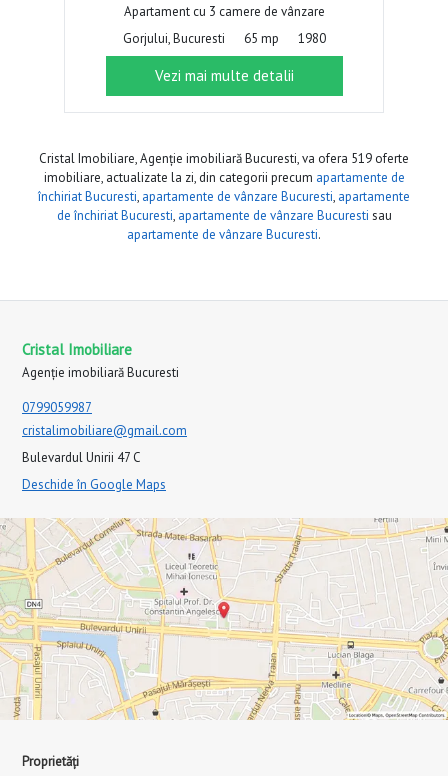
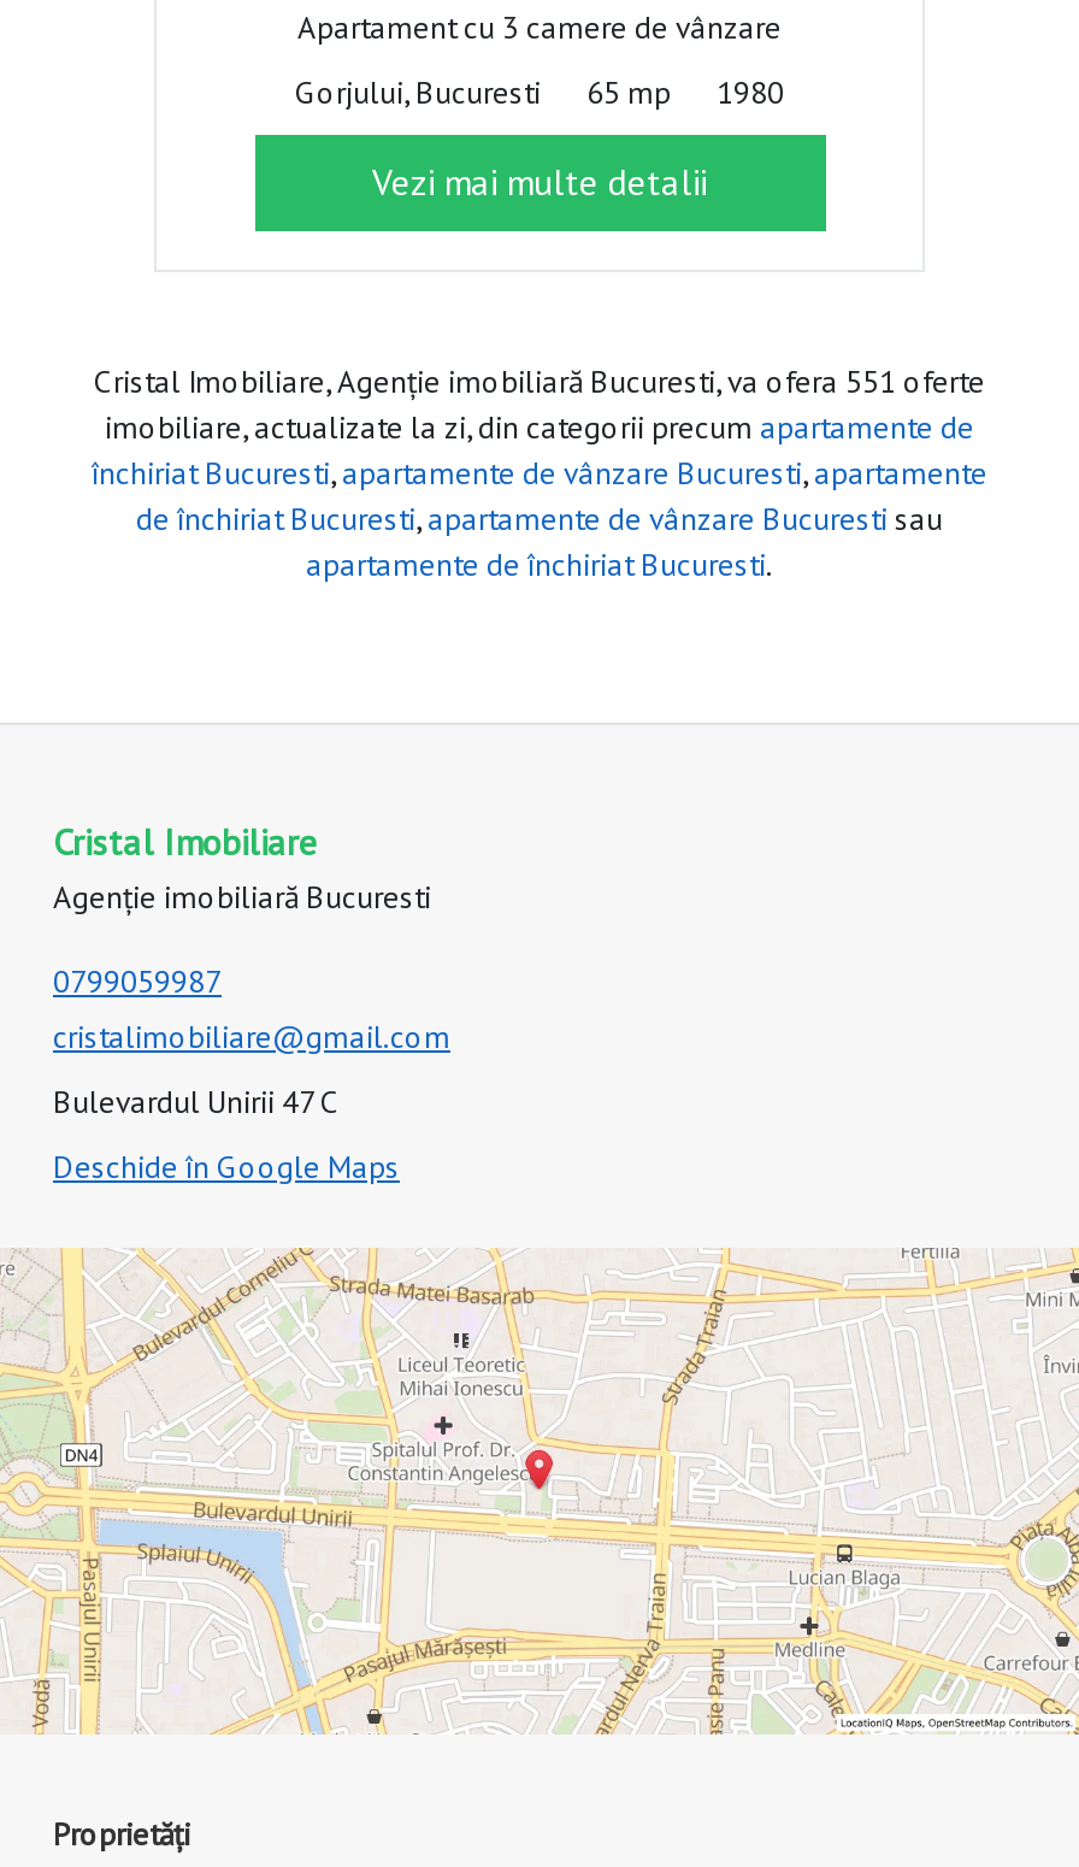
[39,150,409,167] Cristal Imobiliare, Agenție imobiliară Bucuresti, va ofera 519 oferte -> [94,360,985,401] Cristal Imobiliare, Agenție imobiliară Bucuresti, va ofera 551 oferte
[127,226,321,243] apartamente de vânzare Bucuresti. -> [306,543,773,584] apartamente de închiriat Bucuresti.

